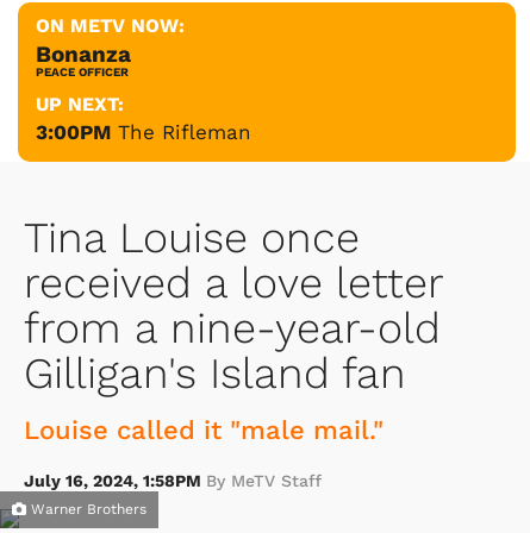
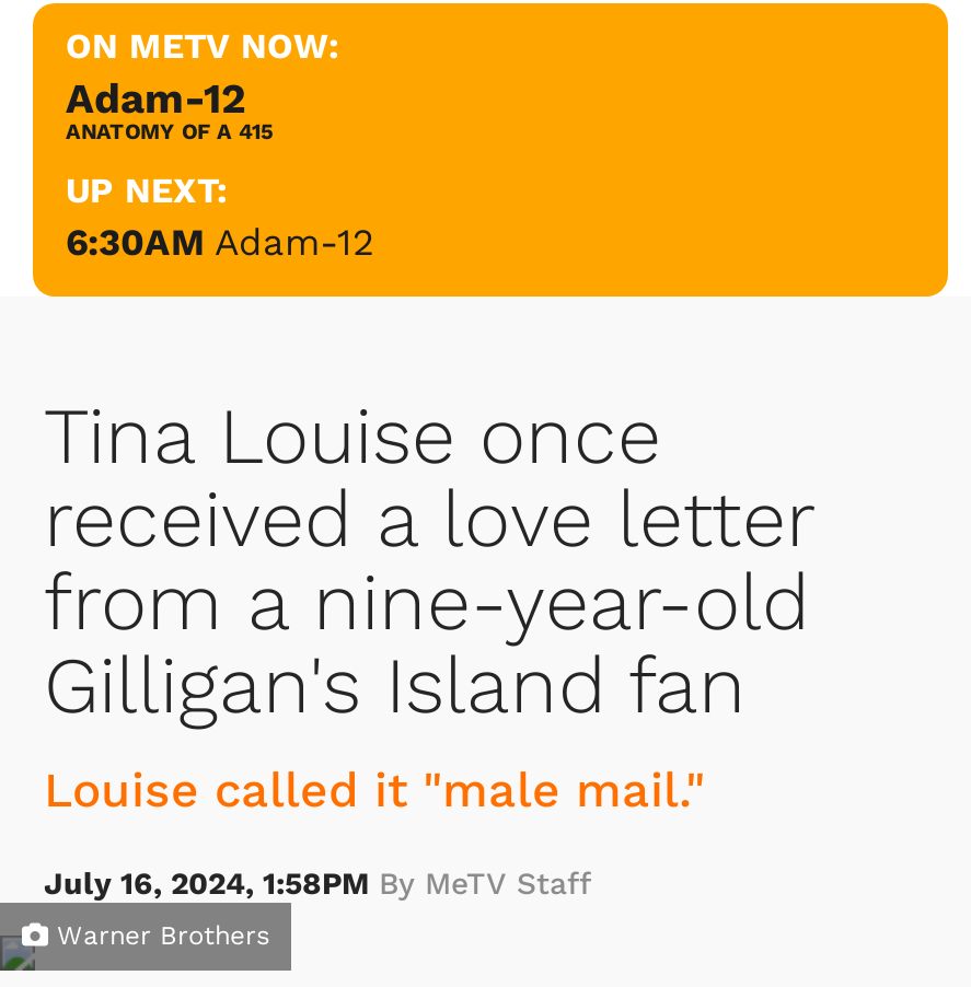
[36,40,131,78] Bonanza | PEACE OFFICER -> [66,72,274,142] Adam-12 | ANATOMY OF A 415
[36,120,251,143] 3:00PM The Rifleman -> [66,219,374,263] 6:30AM Adam-12

